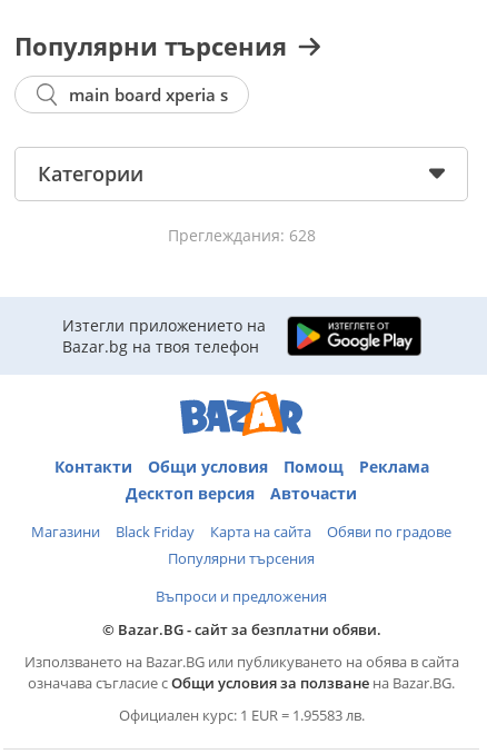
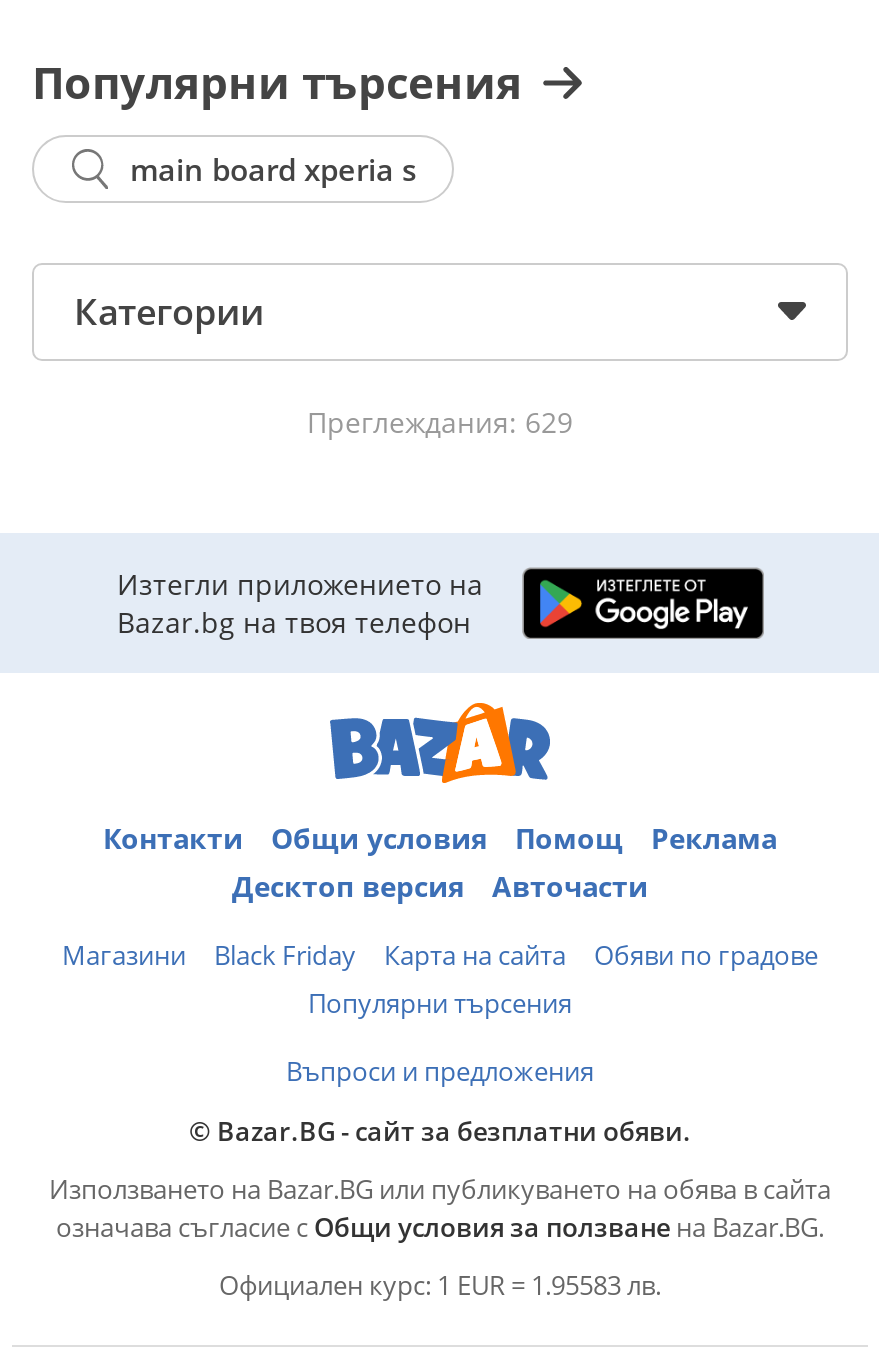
[167,225,315,246] Преглеждания: 628 -> [307,403,573,441] Преглеждания: 629

